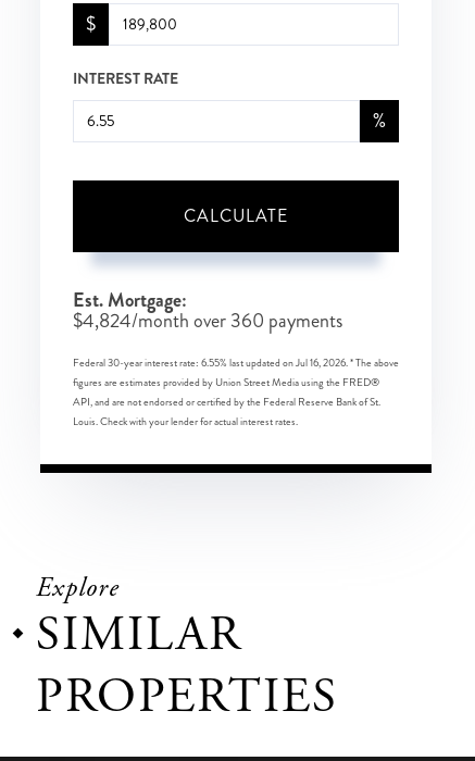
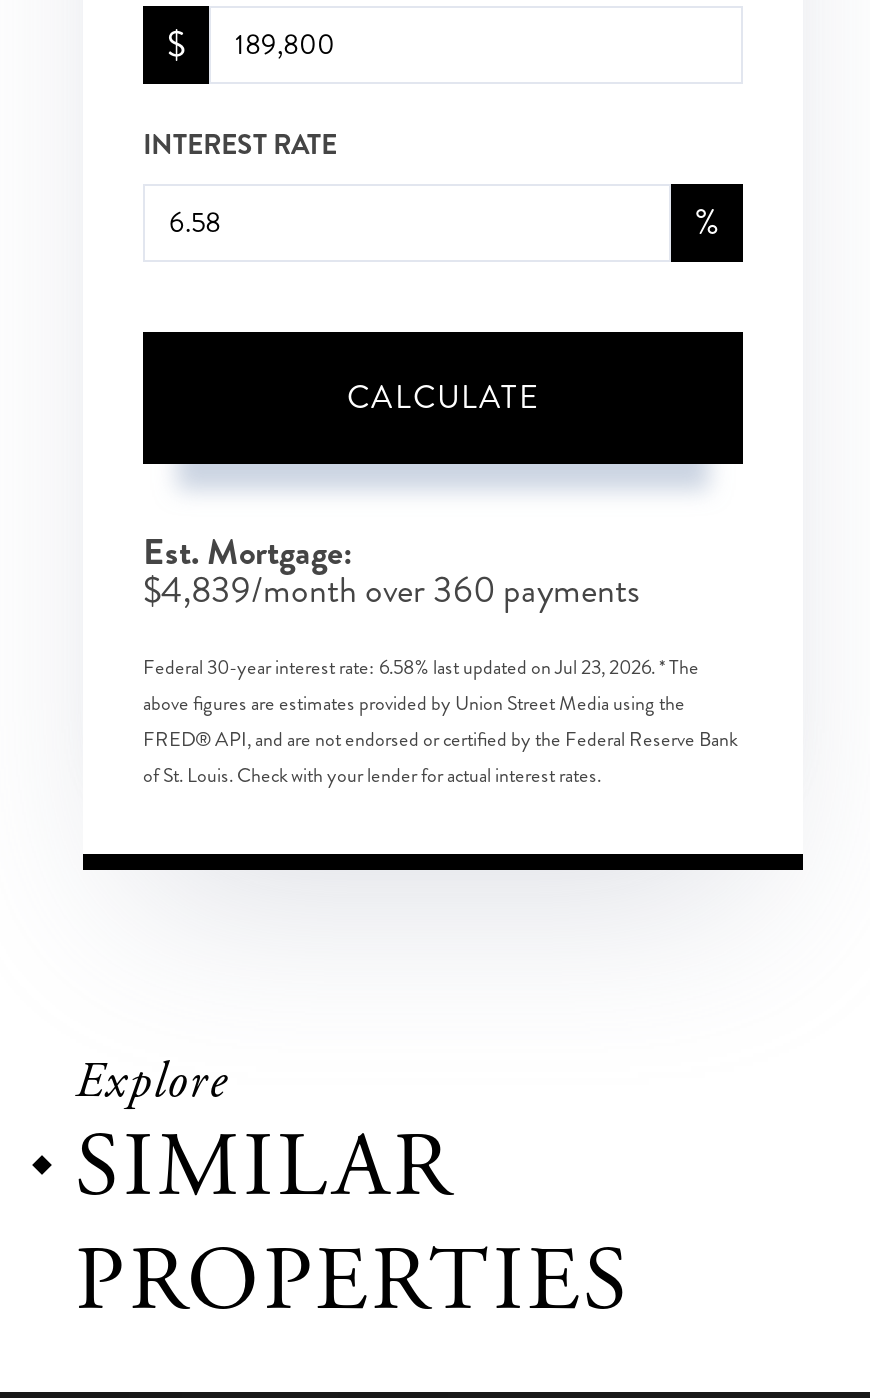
[73,307,342,335] $4,824/month over 360 payments -> [143,565,639,617] $4,839/month over 360 payments
[73,356,399,430] Federal 30-year interest rate: 6.55% last updated on Jul 16, 2026. * The above | figures are estimates provided by Union Street Media using the FRED® | API, and are not endorsed or certified by the Federal Reserve Bank of St. | Louis. Check with your lender for actual interest rates. -> [143,655,737,791] Federal 30-year interest rate: 6.58% last updated on Jul 23, 2026. * The | above figures are estimates provided by Union Street Media using the | FRED® API, and are not endorsed or certified by the Federal Reserve Bank | of St. Louis. Check with your lender for actual interest rates.

